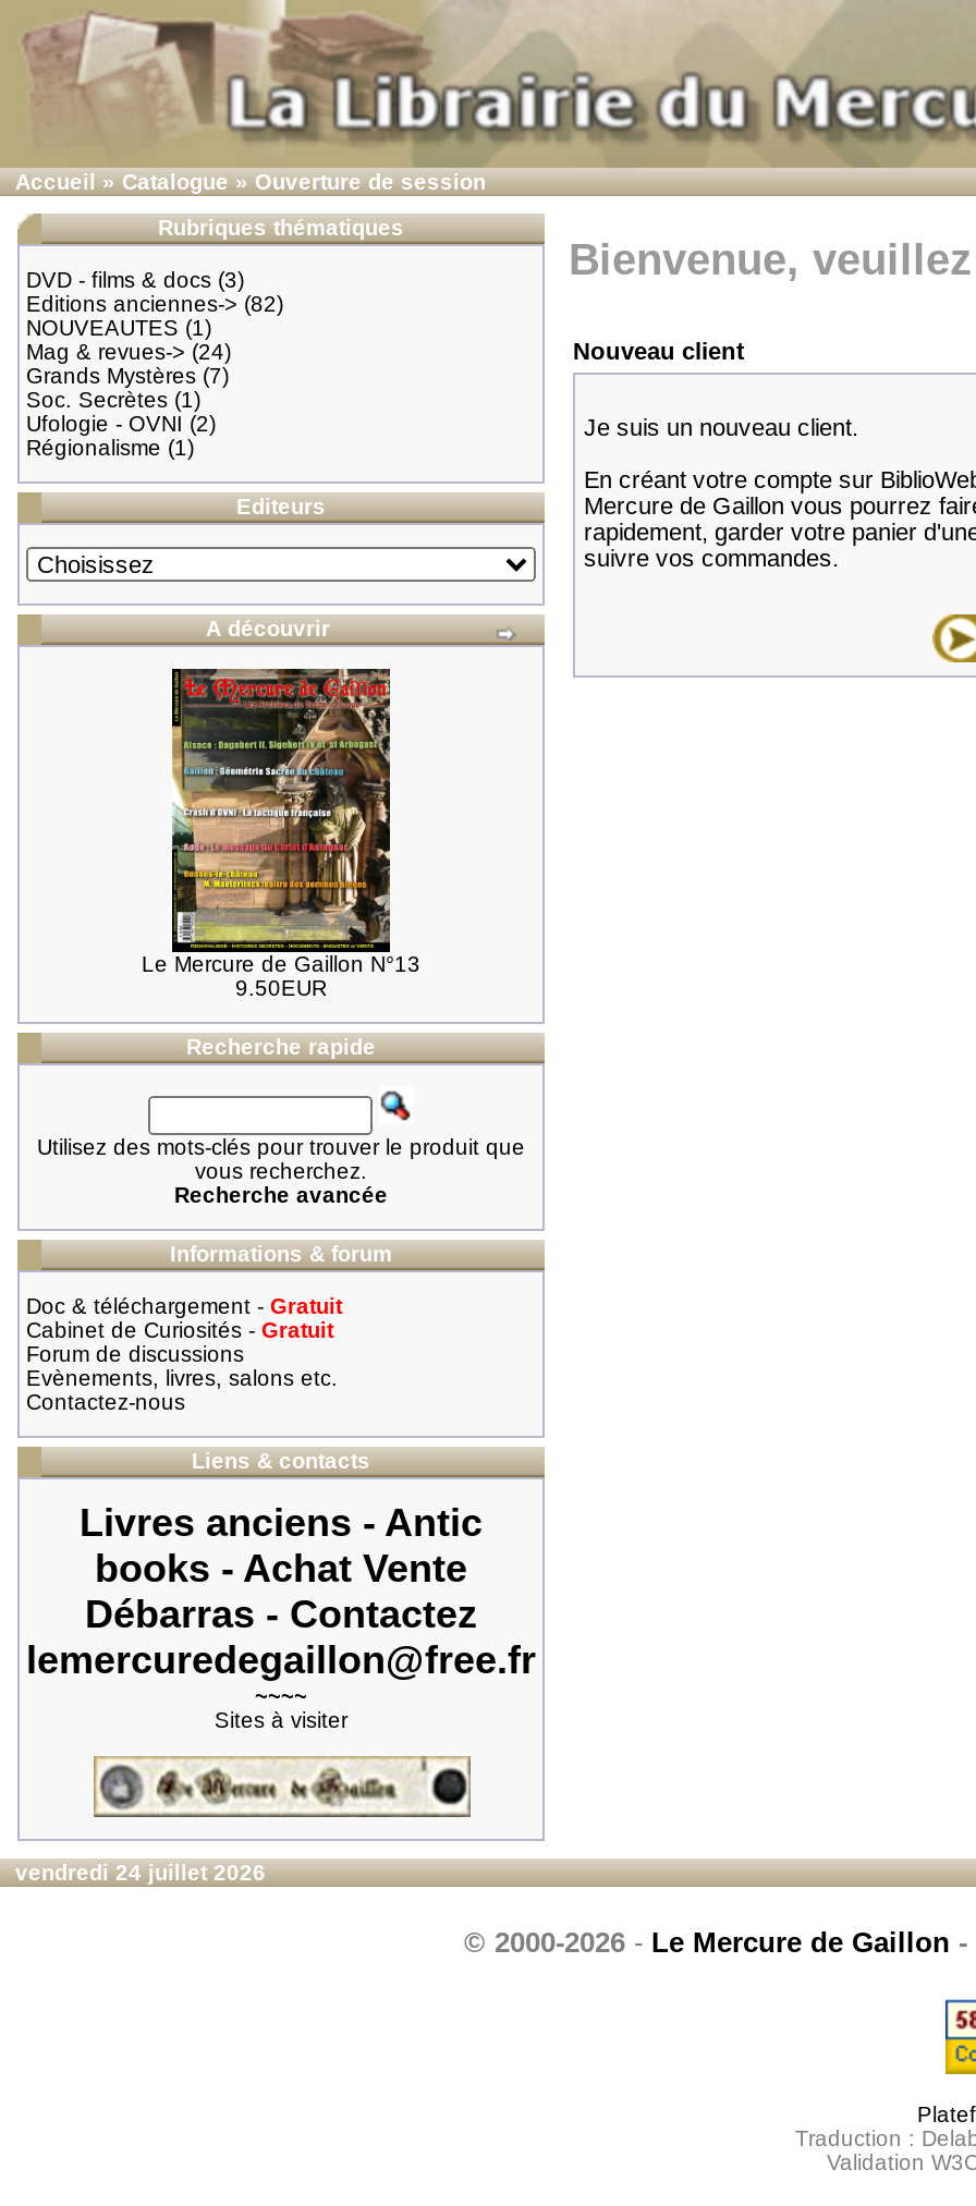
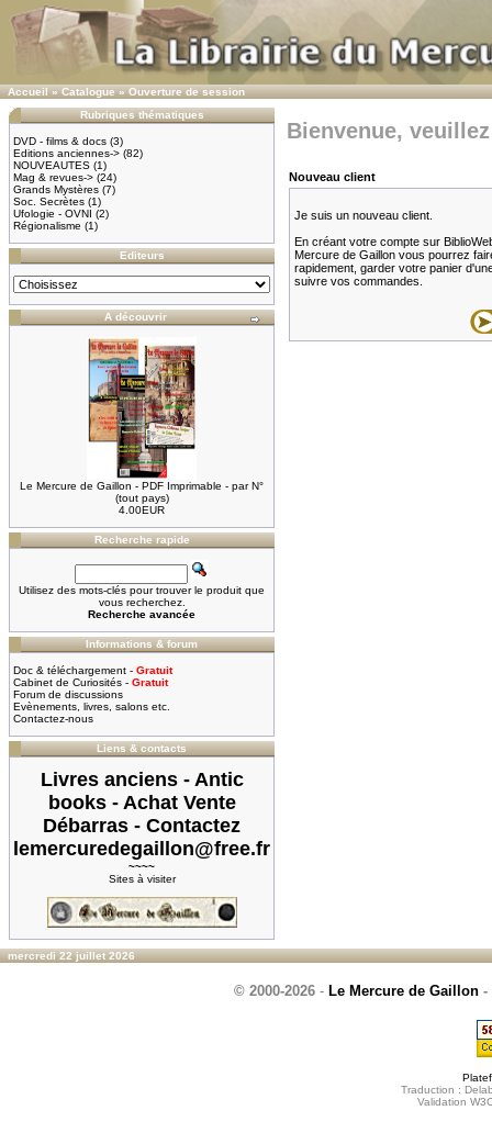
[142,667,420,1000] [image] | Le Mercure de Gaillon N°13 | 9.50EUR -> [20,337,264,516] [image] | Le Mercure de Gaillon - PDF Imprimable - par N° | (tout pays) | 4.00EUR
[2,1861,279,1885] vendredi 24 juillet 2026 -> [1,950,142,962] mercredi 22 juillet 2026

